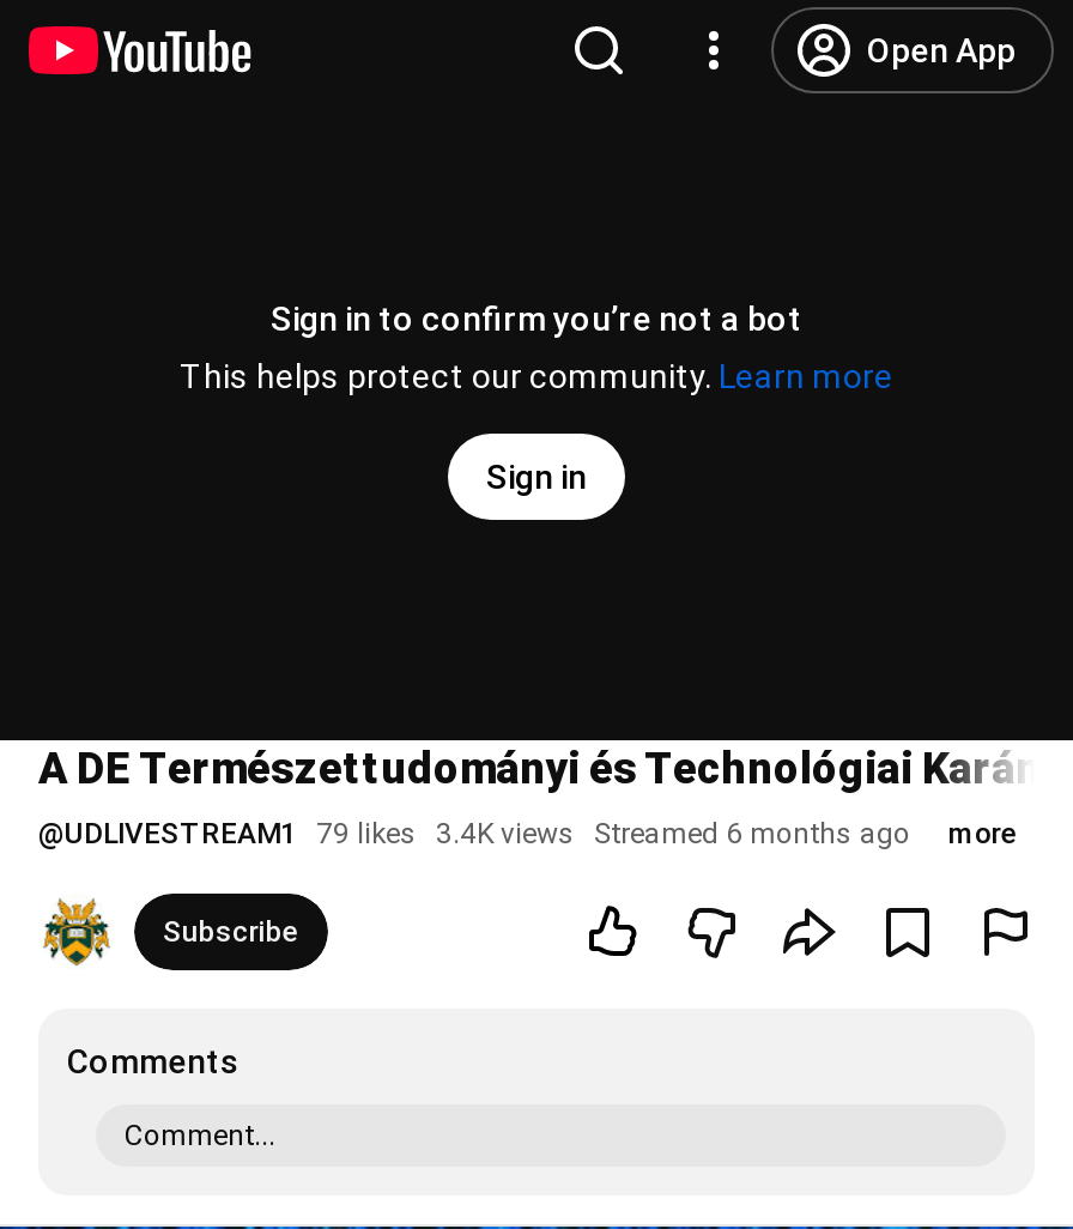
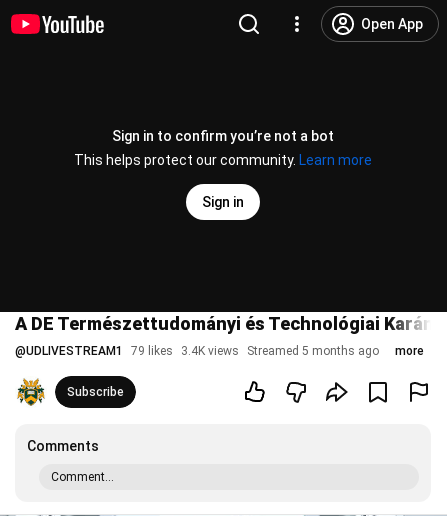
[38,817,910,850] @UDLIVESTREAM1 79 likes 3.4K views Streamed 6 months ago -> [15,344,379,358] @UDLIVESTREAM1 79 likes 3.4K views Streamed 5 months ago

